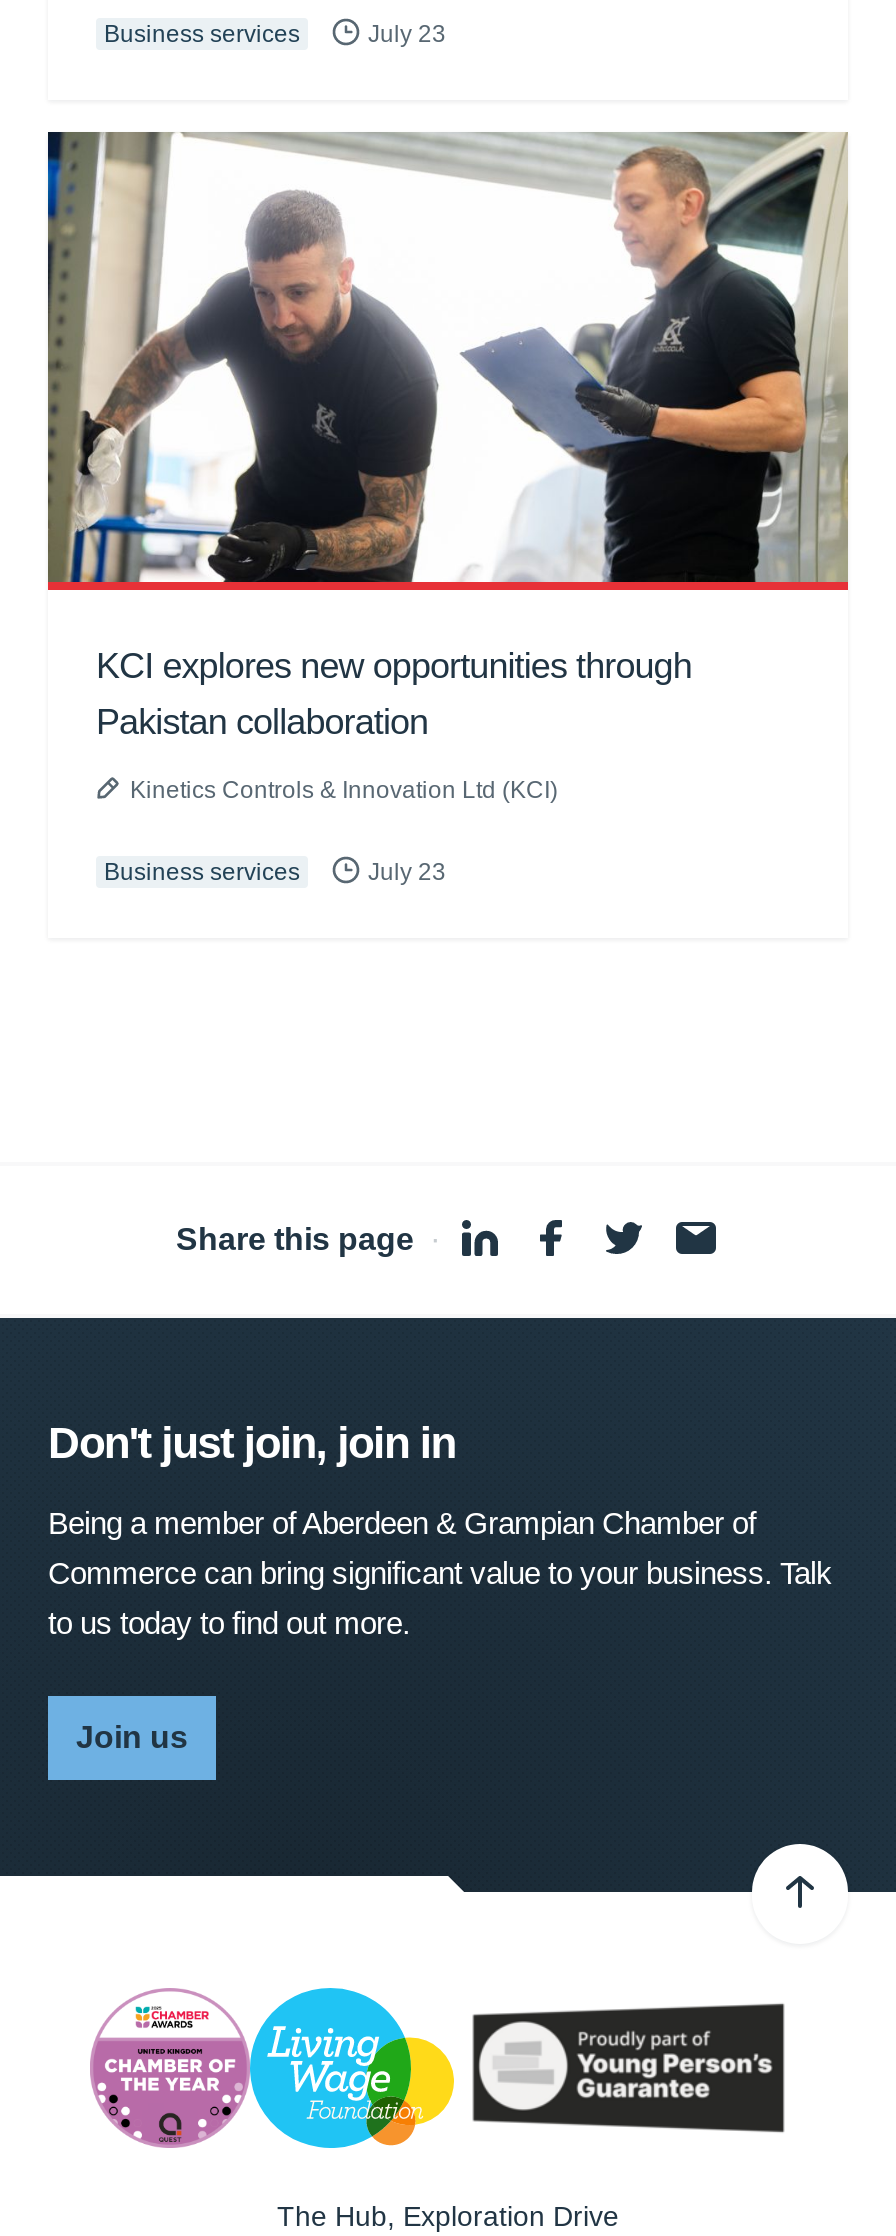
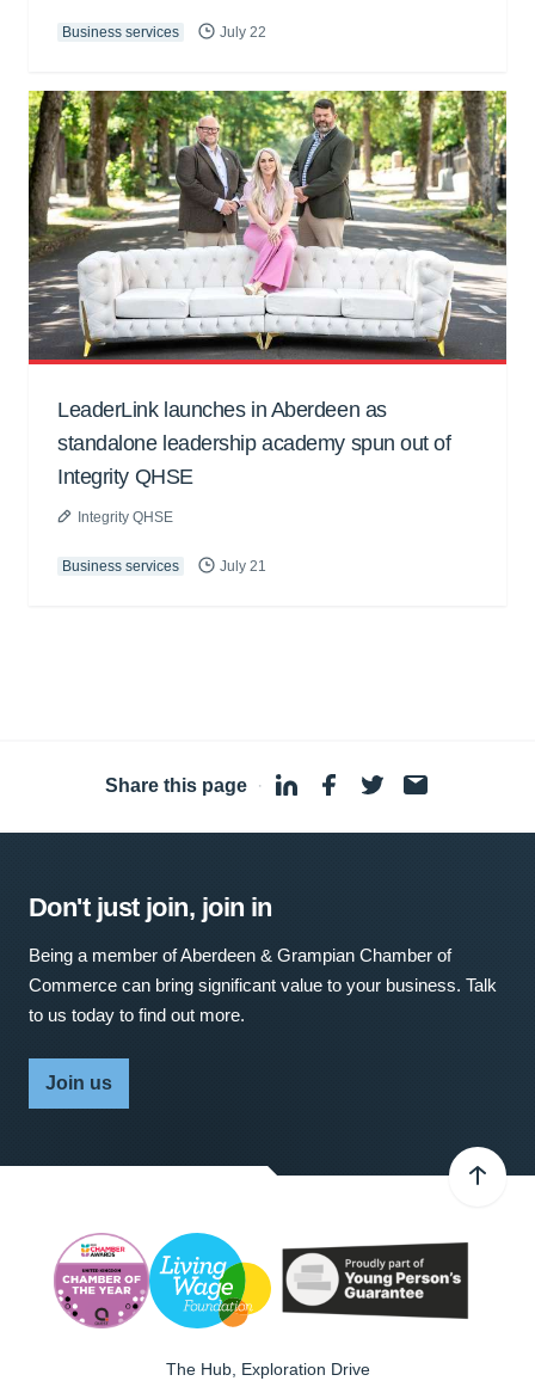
[362,21,446,49] July 23 -> [216,24,266,41] July 22
[46,130,848,743] [image] | KCI explores new opportunities through | Pakistan collaboration -> [27,90,508,489] [image] | LeaderLink launches in Aberdeen as | standalone leadership academy spun out of | Integrity QHSE
[130,777,558,805] Kinetics Controls & Innovation Ltd (KCI) -> [78,509,173,526] Integrity QHSE
[362,858,446,886] July 23 -> [216,558,266,575] July 21

